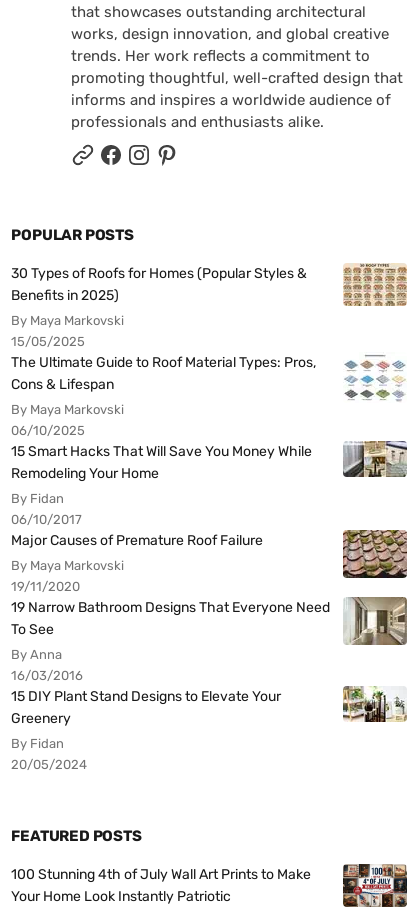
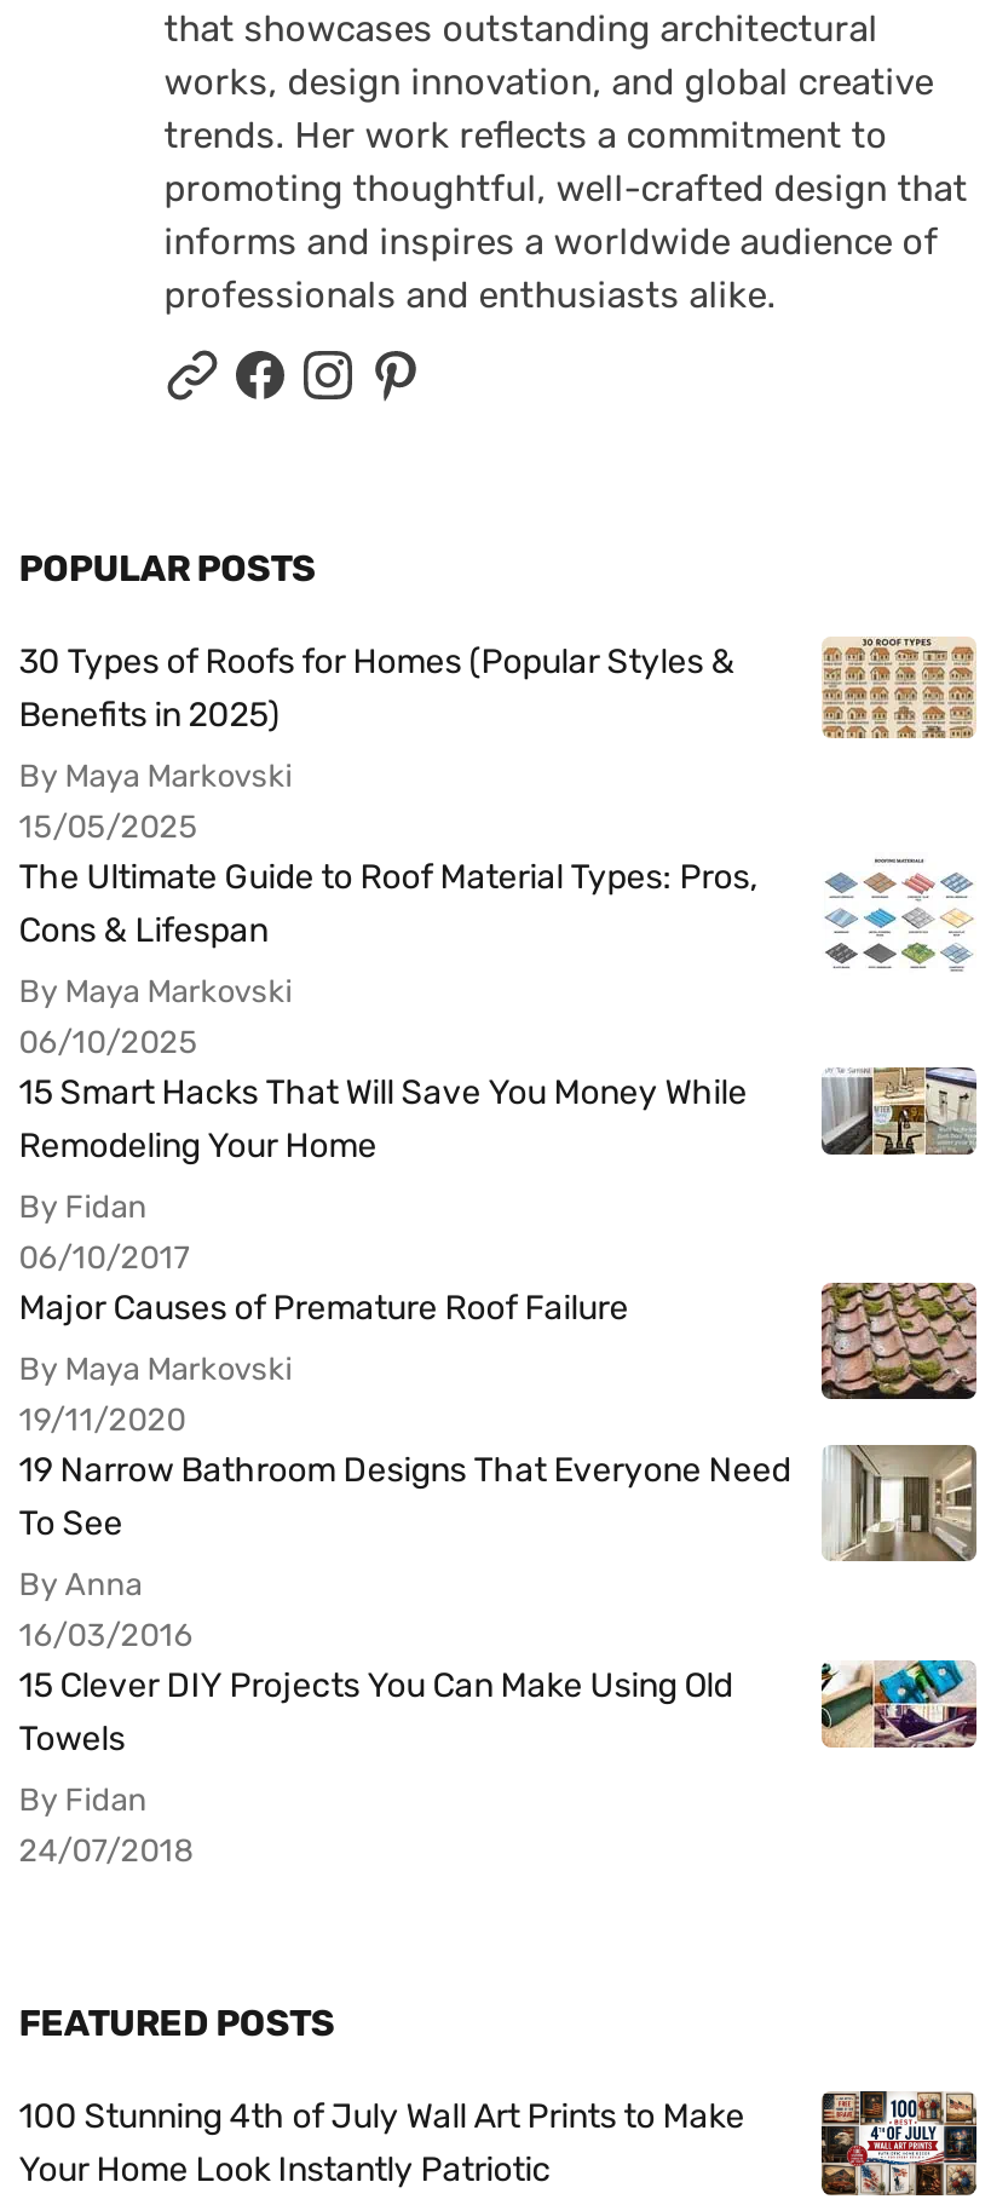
[11,687,281,726] 15 DIY Plant Stand Designs to Elevate Your | Greenery -> [19,1664,733,1758] 15 Clever DIY Projects You Can Make Using Old | Towels
[342,685,408,723] [image] -> [819,1658,979,1750] [image]
[11,756,87,771] 20/05/2024 -> [19,1831,193,1867] 24/07/2018

